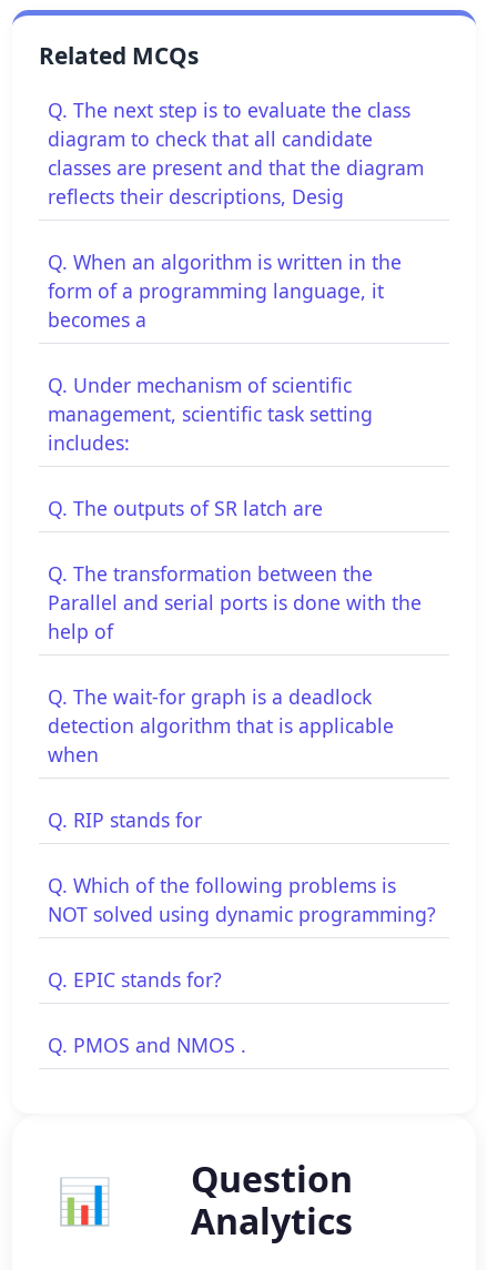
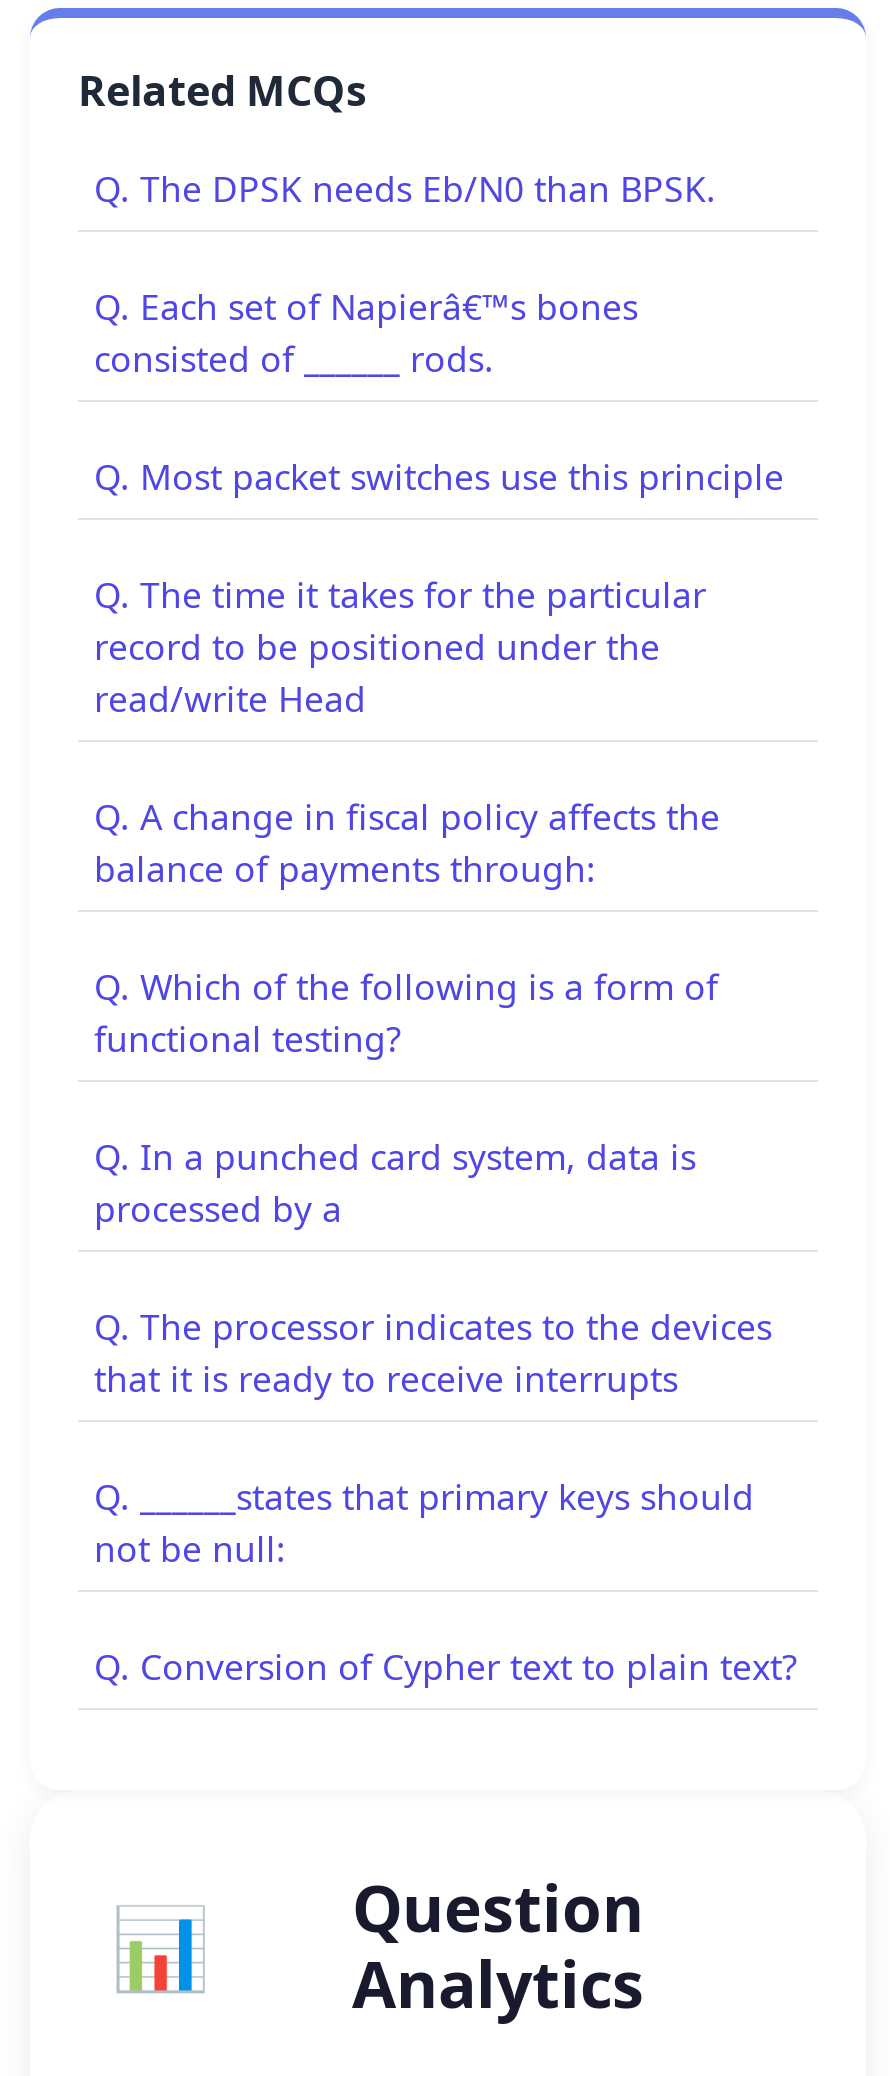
[48,96,424,209] Q. The next step is to evaluate the class | diagram to check that all candidate | classes are present and that the diagram | reflects their descriptions, Desig -> [94,163,716,211] Q. The DPSK needs Eb/N0 than BPSK.
[48,248,402,332] Q. When an algorithm is written in the | form of a programming language, it | becomes a -> [94,281,638,381] Q. Each set of Napierâ€™s bones | consisted of ______ rods.
[48,371,373,455] Q. Under mechanism of scientific | management, scientific task setting | includes: -> [94,451,784,499] Q. Most packet switches use this principle
[48,494,323,521] Q. The outputs of SR latch are -> [94,569,706,721] Q. The time it takes for the particular | record to be positioned under the | read/write Head
[48,560,422,644] Q. The transformation between the | Parallel and serial ports is done with the | help of -> [94,791,720,891] Q. A change in fiscal policy affects the | balance of payments through:
[48,683,394,767] Q. The wait-for graph is a deadlock | detection algorithm that is applicable | when -> [94,961,718,1061] Q. Which of the following is a form of | functional testing?
[48,806,202,832] Q. RIP stands for -> [94,1131,696,1231] Q. In a punched card system, data is | processed by a
[48,871,436,927] Q. Which of the following problems is | NOT solved using dynamic programming? -> [94,1301,772,1401] Q. The processor indicates to the devices | that it is ready to receive interrupts
[48,966,222,992] Q. EPIC stands for? -> [94,1471,754,1571] Q. ______states that primary keys should | not be null:
[48,1031,246,1058] Q. PMOS and NMOS . -> [94,1641,798,1689] Q. Conversion of Cypher text to plain text?

